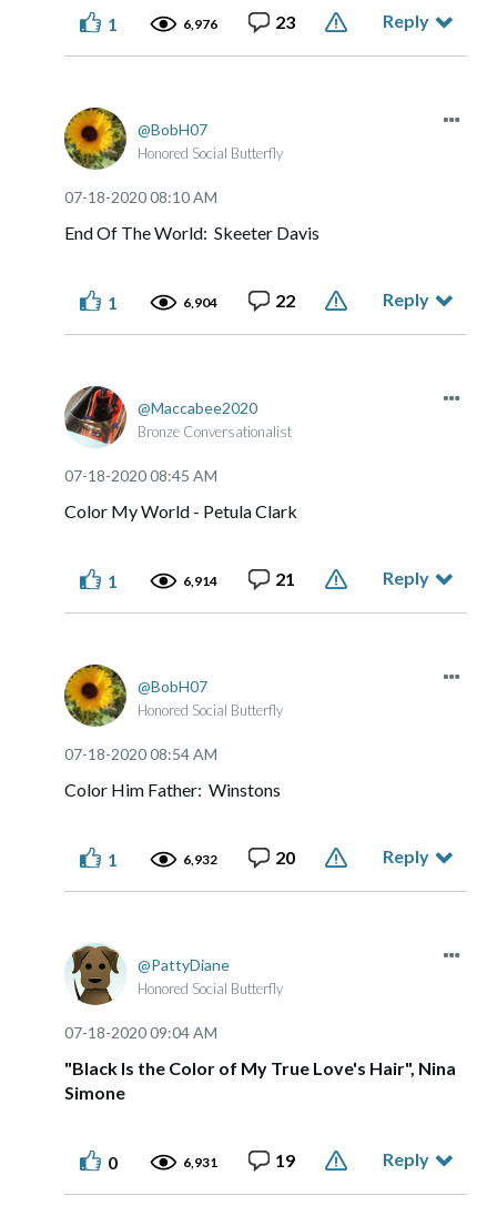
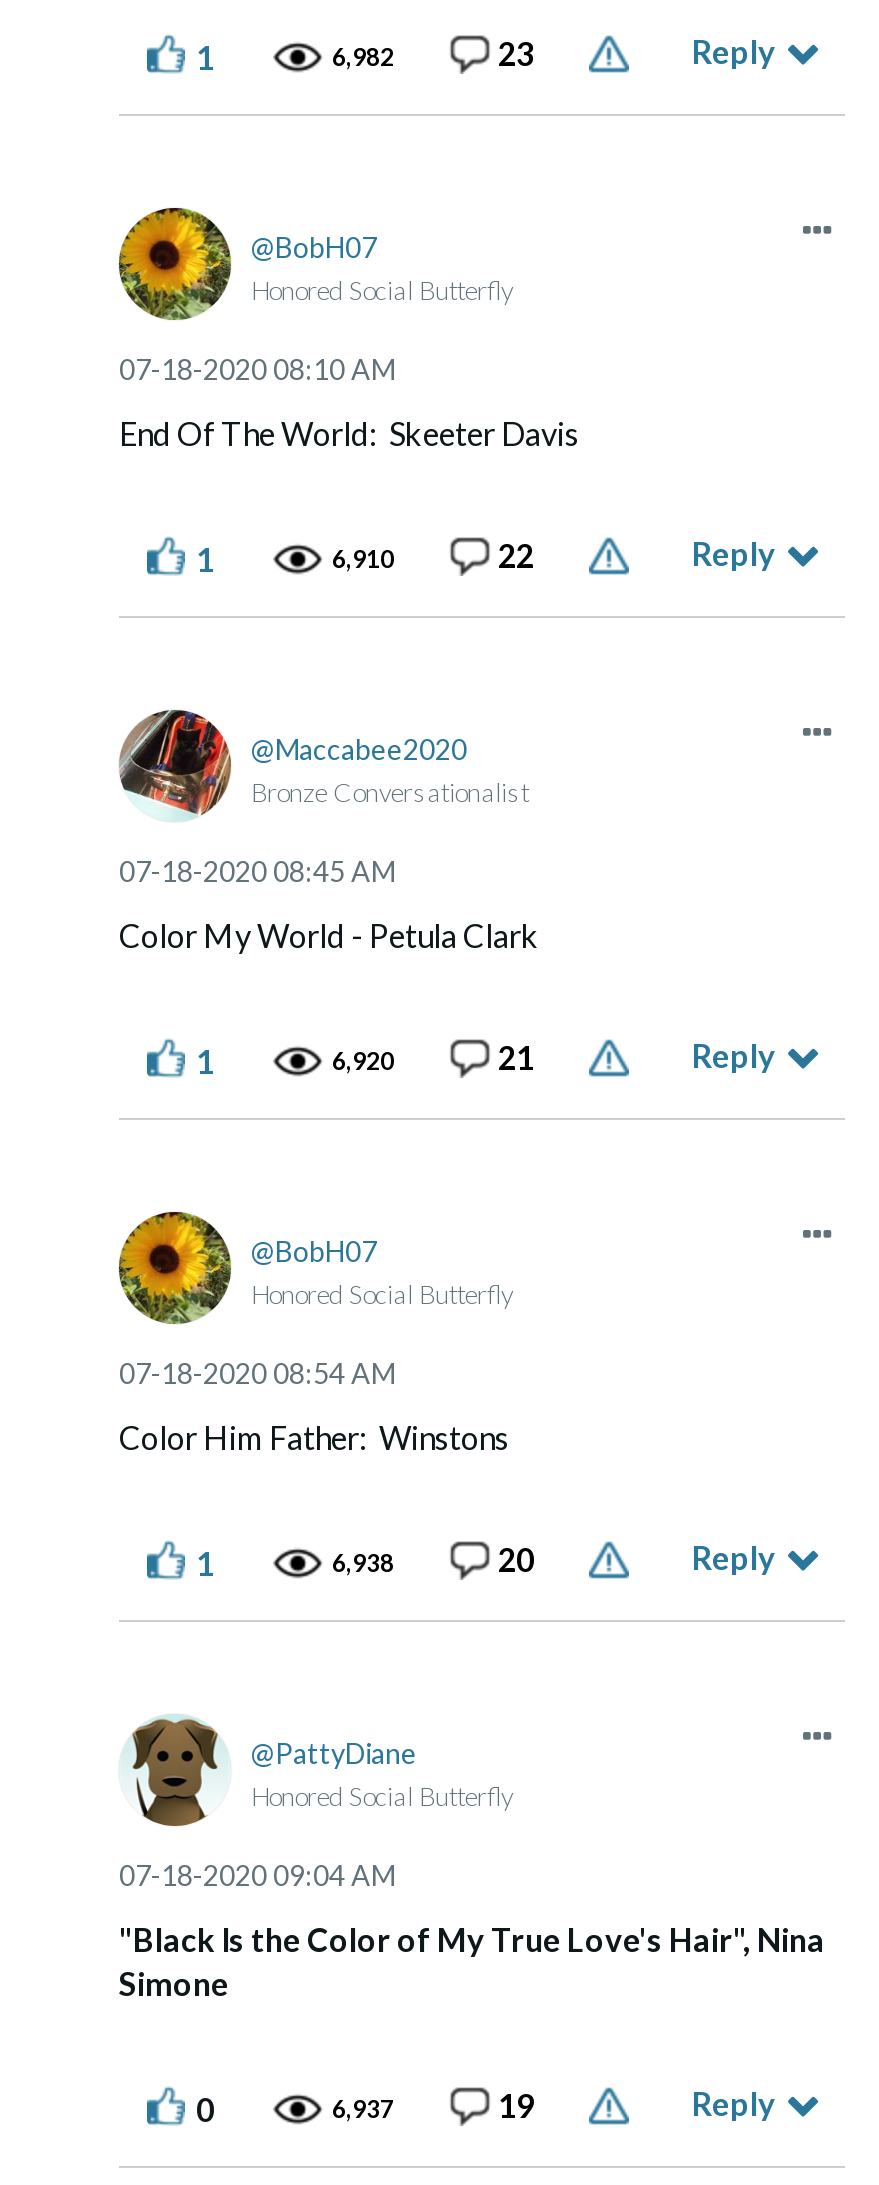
[182,15,217,32] 6,976 -> [332,41,394,71] 6,982
[182,294,217,310] 6,904 -> [332,543,394,573] 6,910
[182,572,217,589] 6,914 -> [332,1045,394,1075] 6,920
[182,851,217,867] 6,932 -> [332,1547,394,1577] 6,938
[182,1154,217,1170] 6,931 -> [332,2093,394,2123] 6,937

